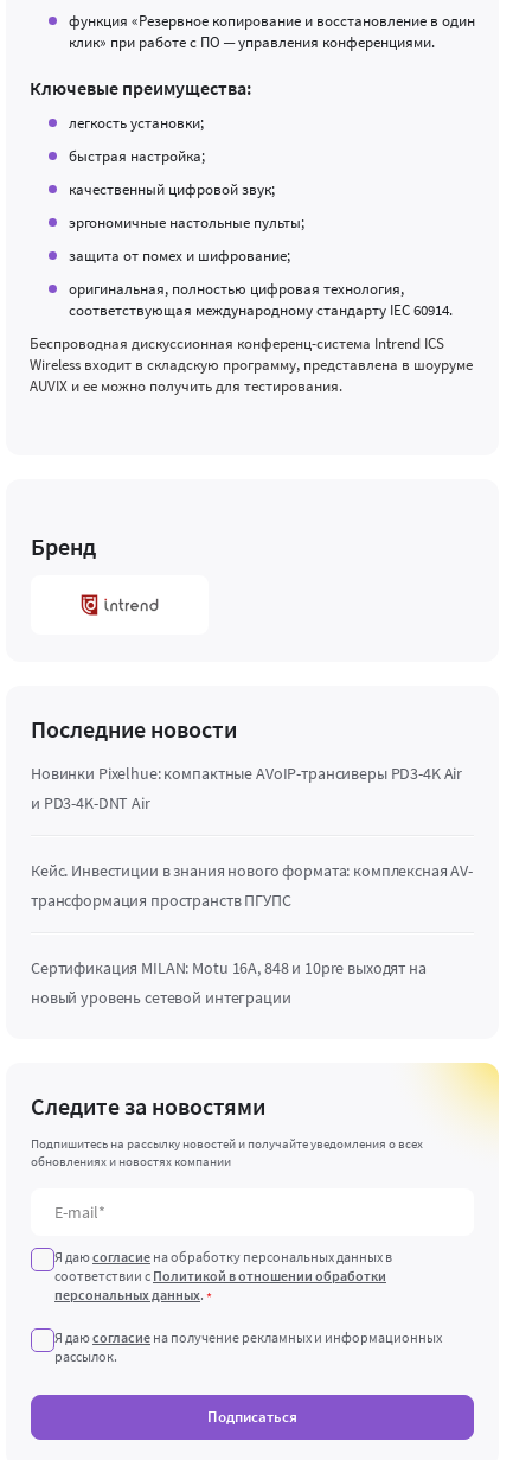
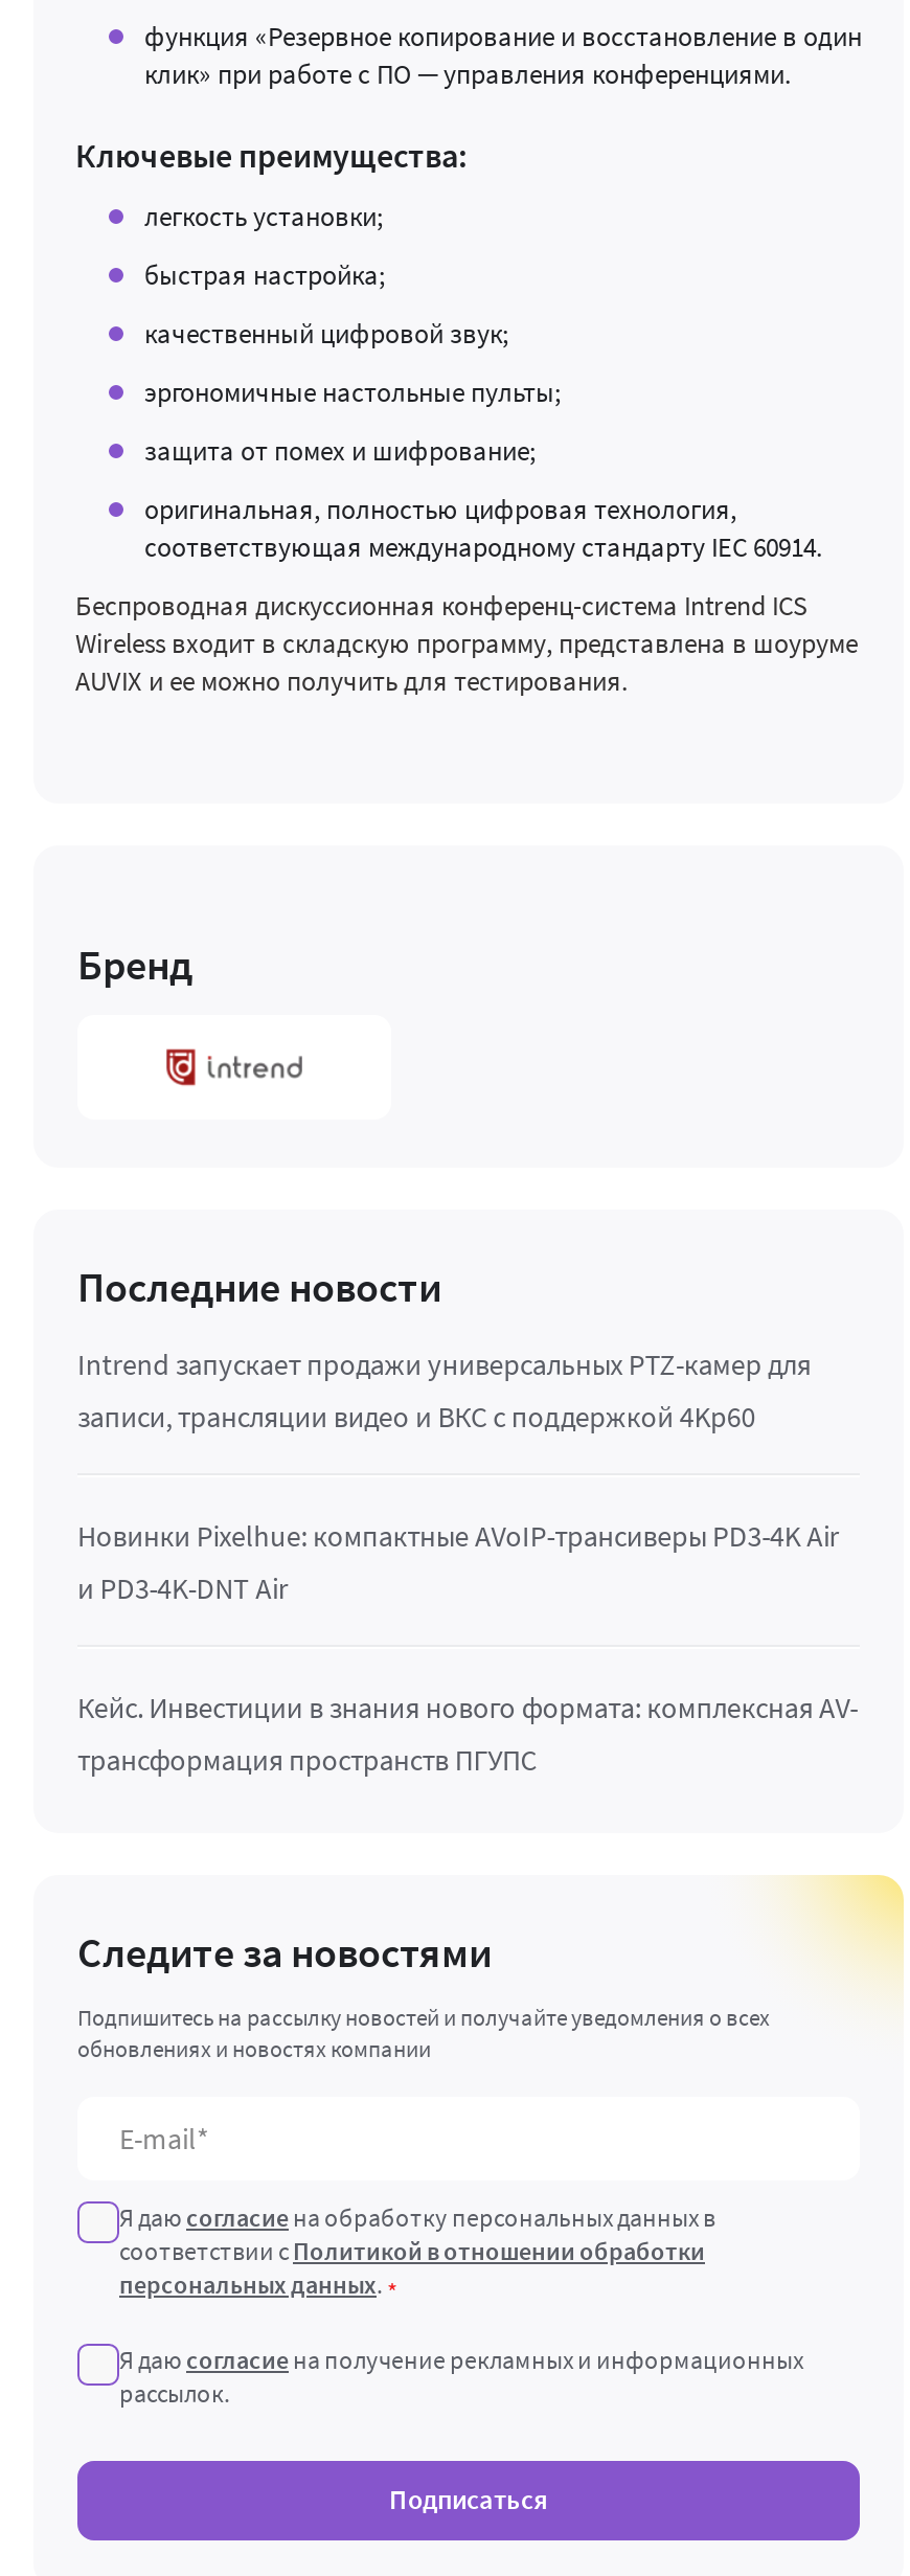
none -> [77,1345,811,1435] Intrend запускает продажи универсальных PTZ-камер для | записи, трансляции видео и ВКС с поддержкой 4Kp60
moved [31,762,473,911] -> [77,1517,858,1778]: Новинки Pixelhue: компактные AVoIP-трансиверы PD3-4K Air | и PD3-4K-DNT Air | Кейс. Инвестиции в знания нового формата: комплексная AV- | трансформация пространств ПГУПС
[31,957,426,1008] Сертификация MILAN: Motu 16A, 848 и 10pre выходят на | новый уровень сетевой интеграции -> none

